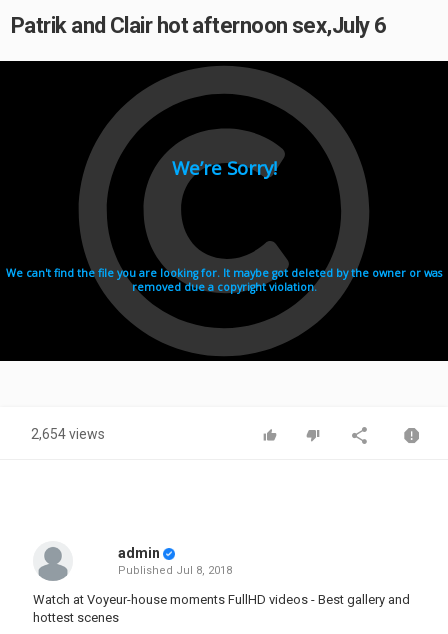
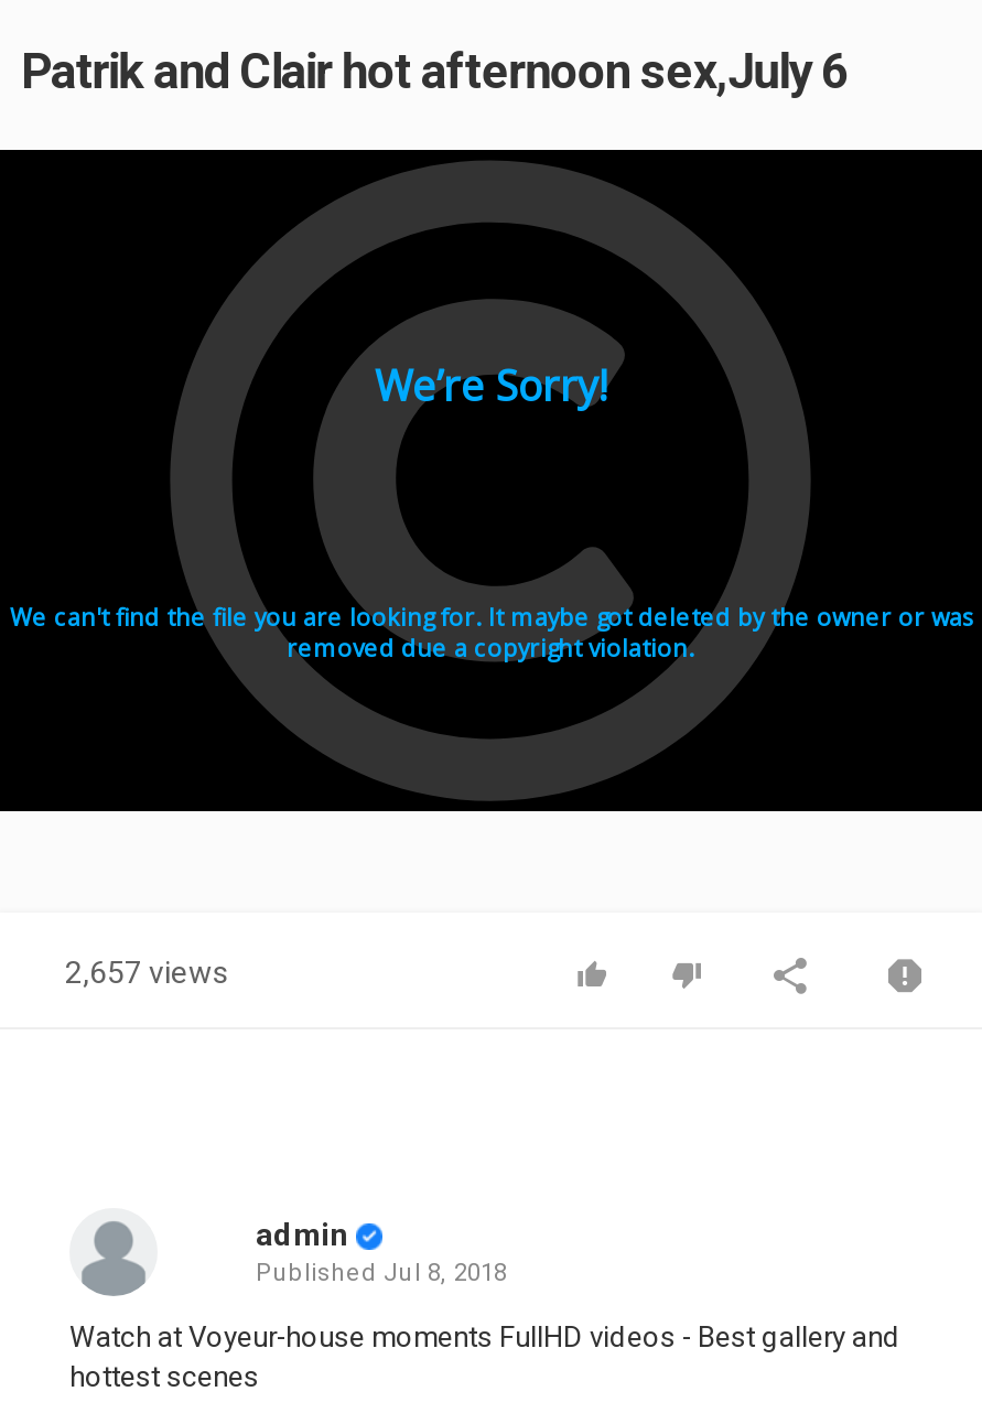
[31,426,105,442] 2,654 views -> [65,954,228,990] 2,657 views

